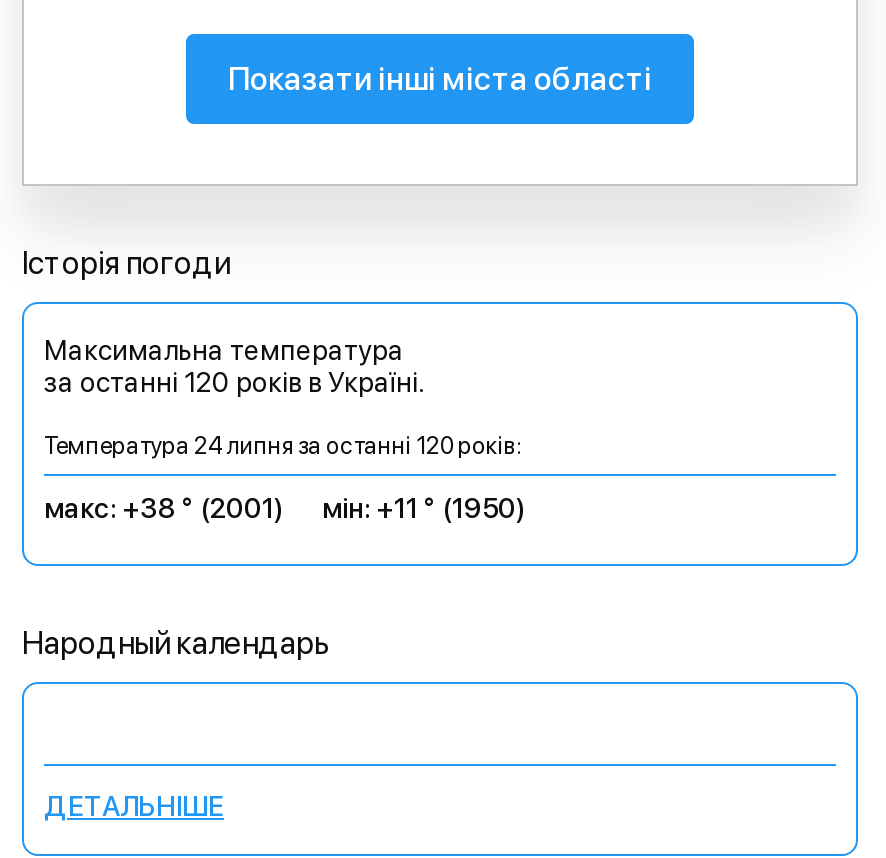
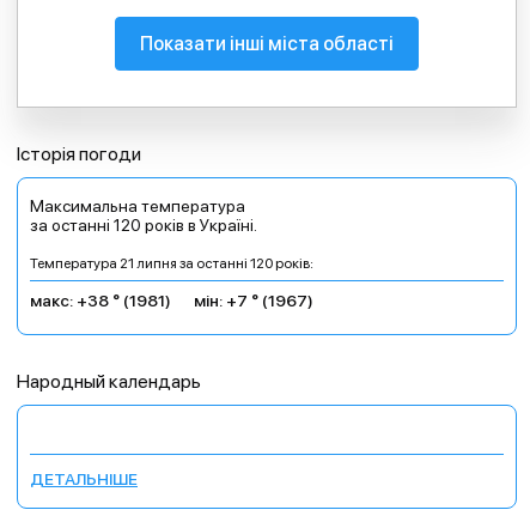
[44,432,522,460] Температура 24 липня за останні 120 років: -> [30,255,313,272] Температура 21 липня за останні 120 років:
[44,492,284,524] макс: +38 ° (2001) -> [30,291,171,310] макс: +38 ° (1981)
[322,492,526,524] мін: +11 ° (1950) -> [194,291,313,310] мін: +7 ° (1967)

